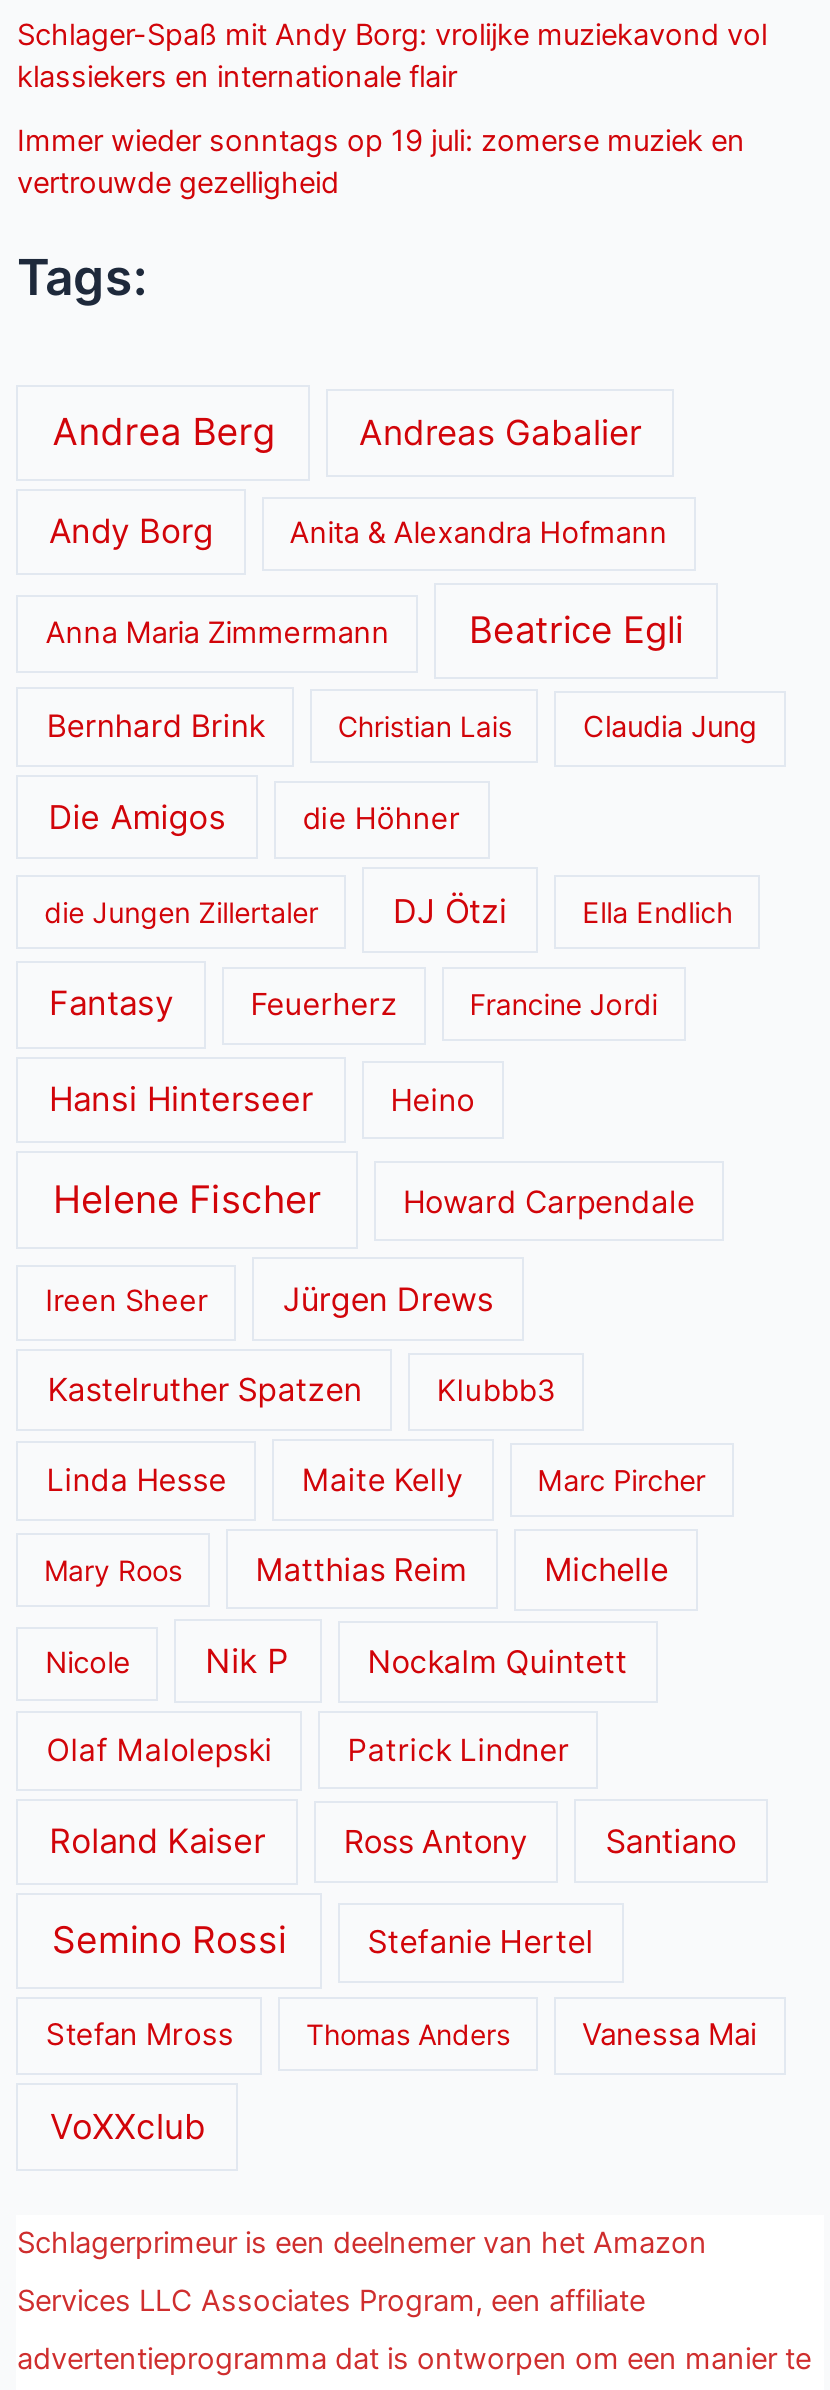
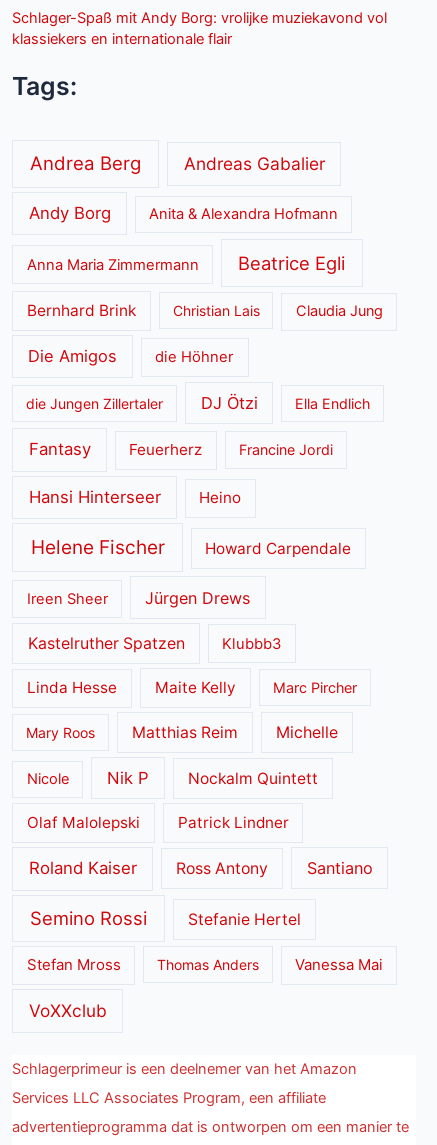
[17,123,745,201] Immer wieder sonntags op 19 juli: zomerse muziek en | vertrouwde gezelligheid -> none

